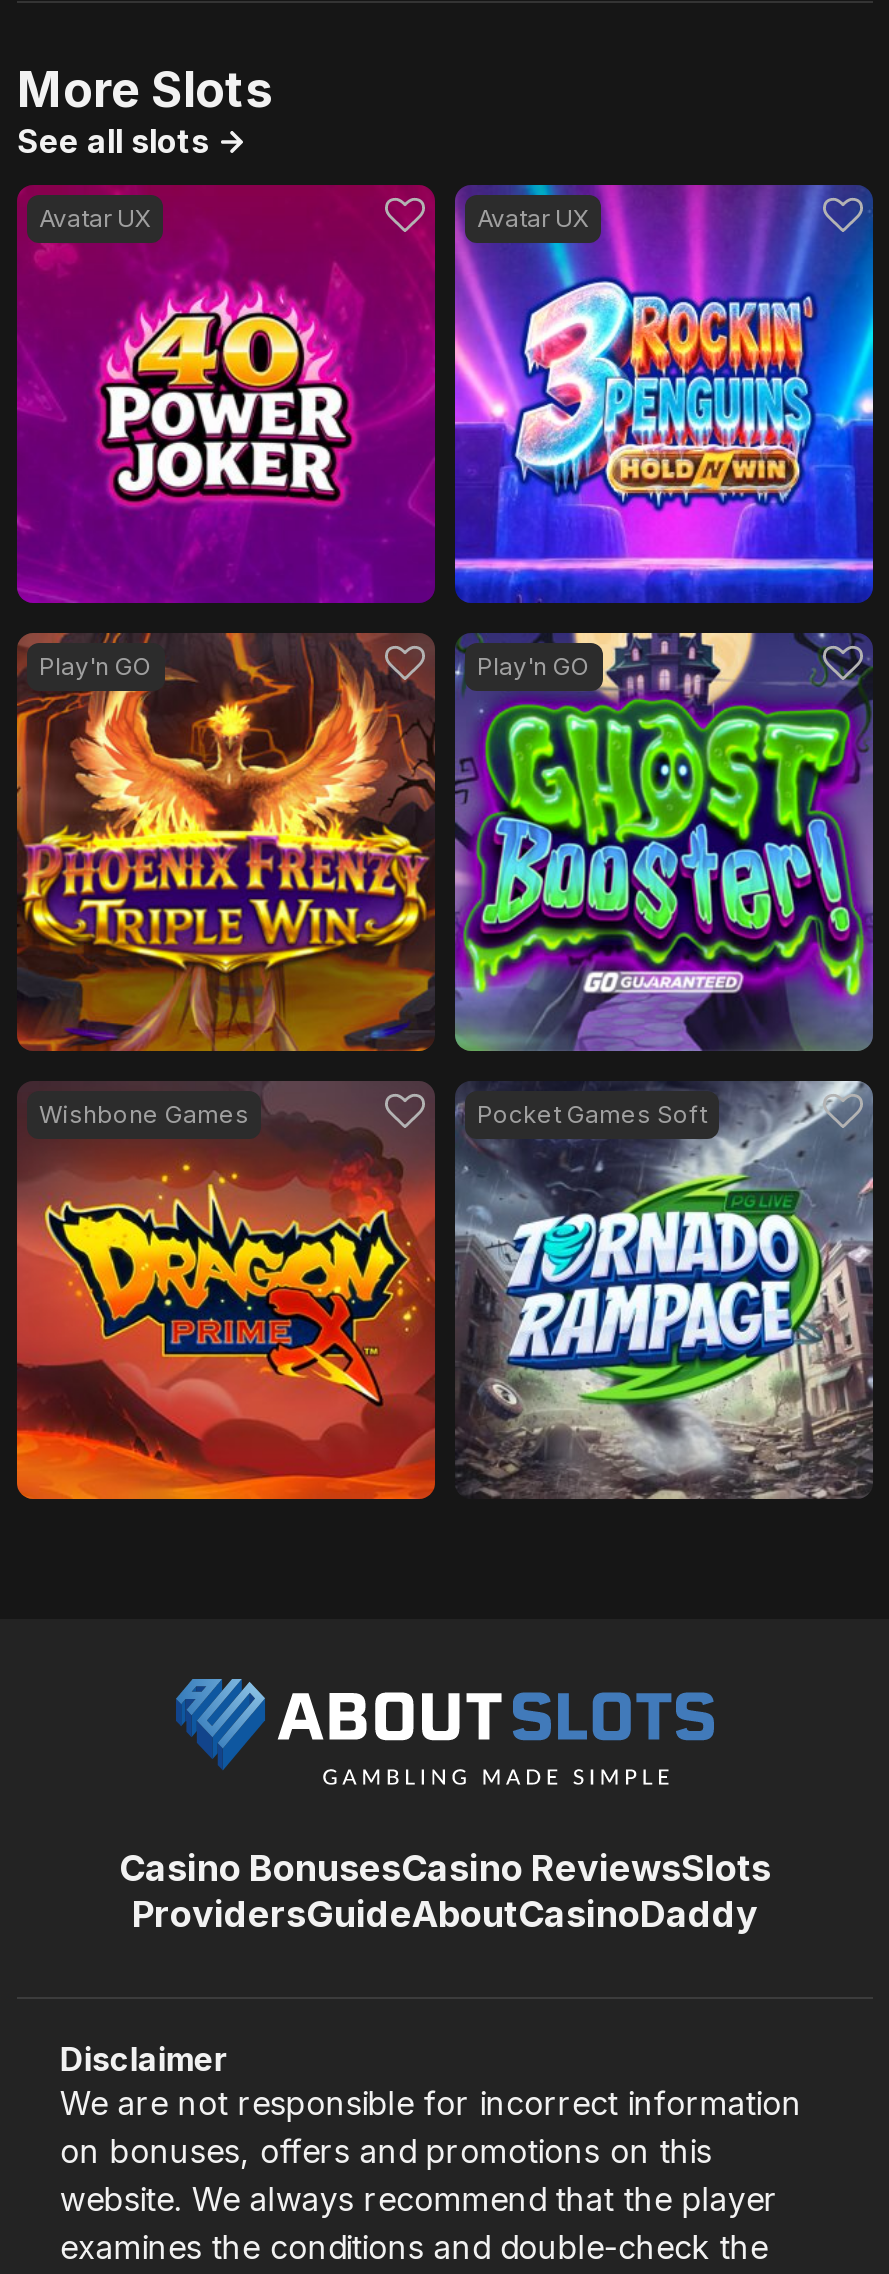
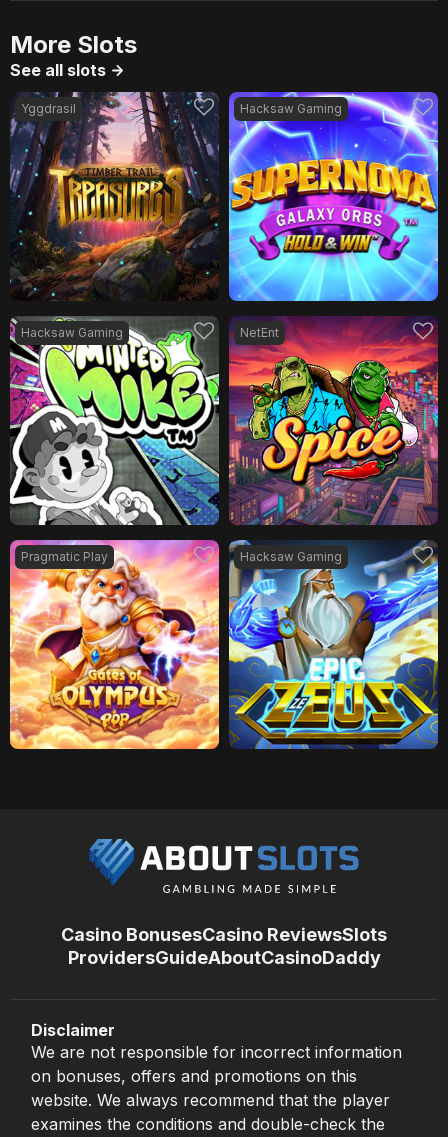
[15,184,589,604] [image] | Avatar UX | Avatar UX -> [9,91,342,302] [image] | Yggdrasil | Hacksaw Gaming
[39,184,875,681] [image] | Play'n GO | Play'n GO -> [21,91,439,340] [image] | Hacksaw Gaming | NetEnt
[15,632,707,1129] [image] | Wishbone Games | Pocket Games Soft -> [9,316,342,564] [image] | Pragmatic Play | Hacksaw Gaming
[453,630,873,1052] [image] -> [228,316,439,525] [image]
[15,1080,437,1500] [image] -> [9,539,220,750] [image]
[453,1080,875,1500] [image] -> [228,539,439,750] [image]

